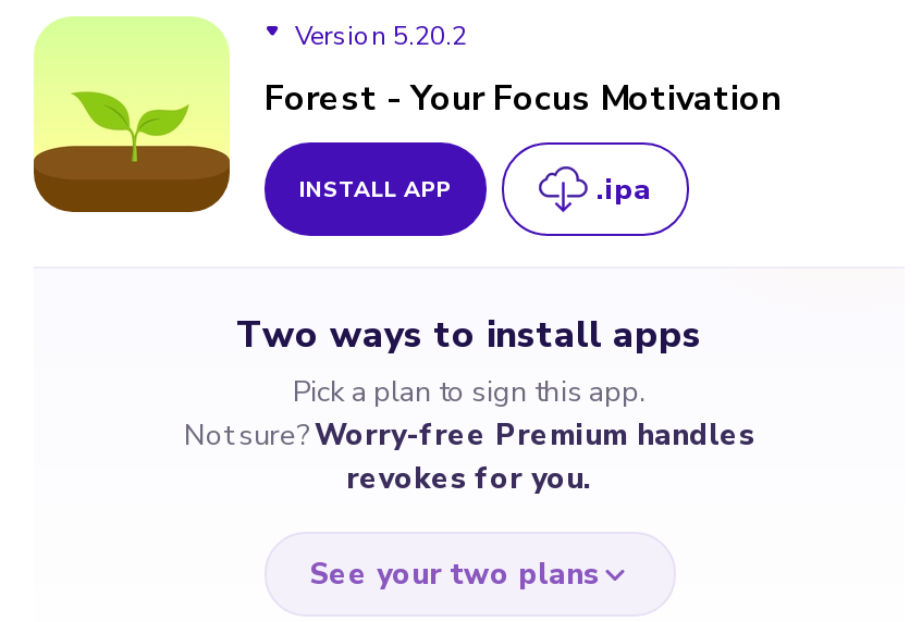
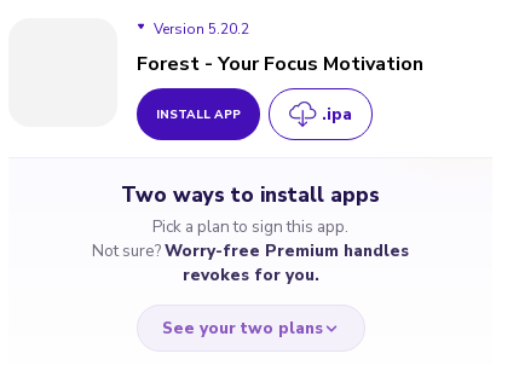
[32,16,232,214] [image] -> none

